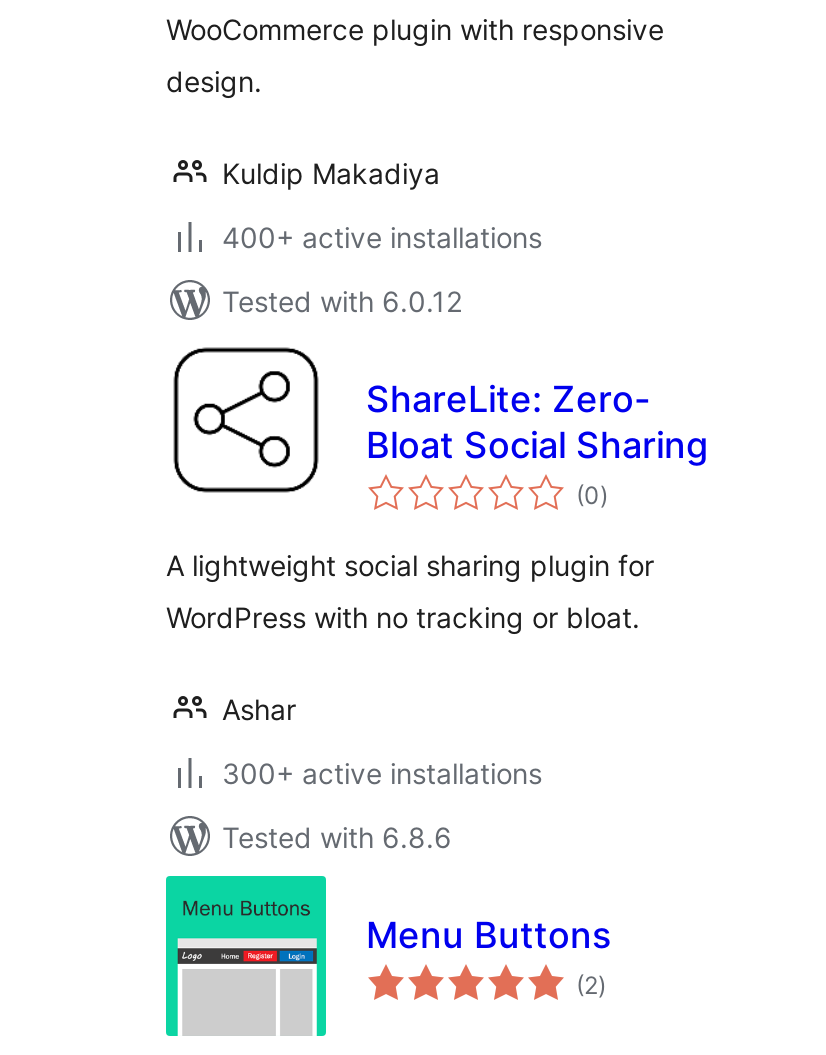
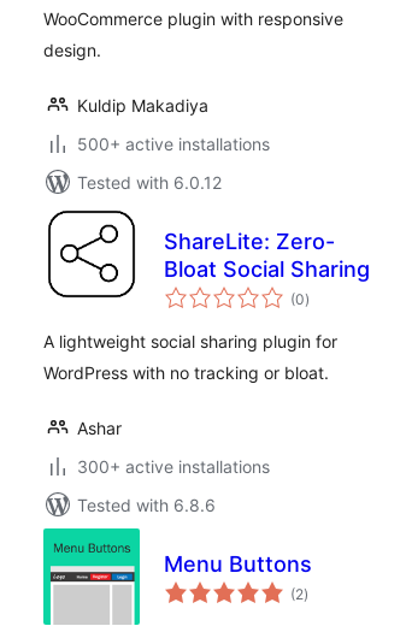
[222,220,542,254] 400+ active installations -> [77,134,270,154] 500+ active installations

